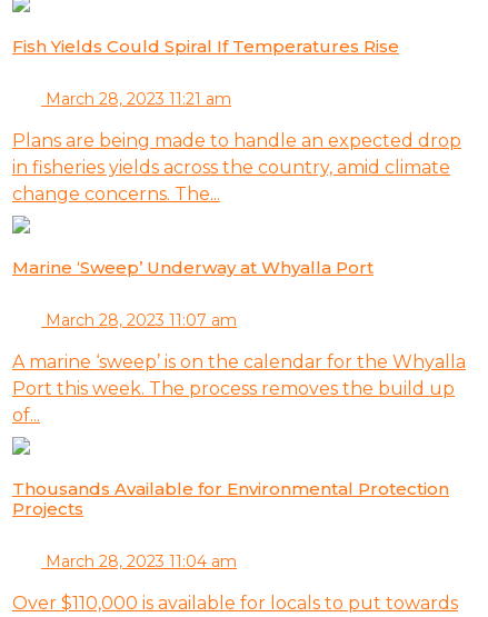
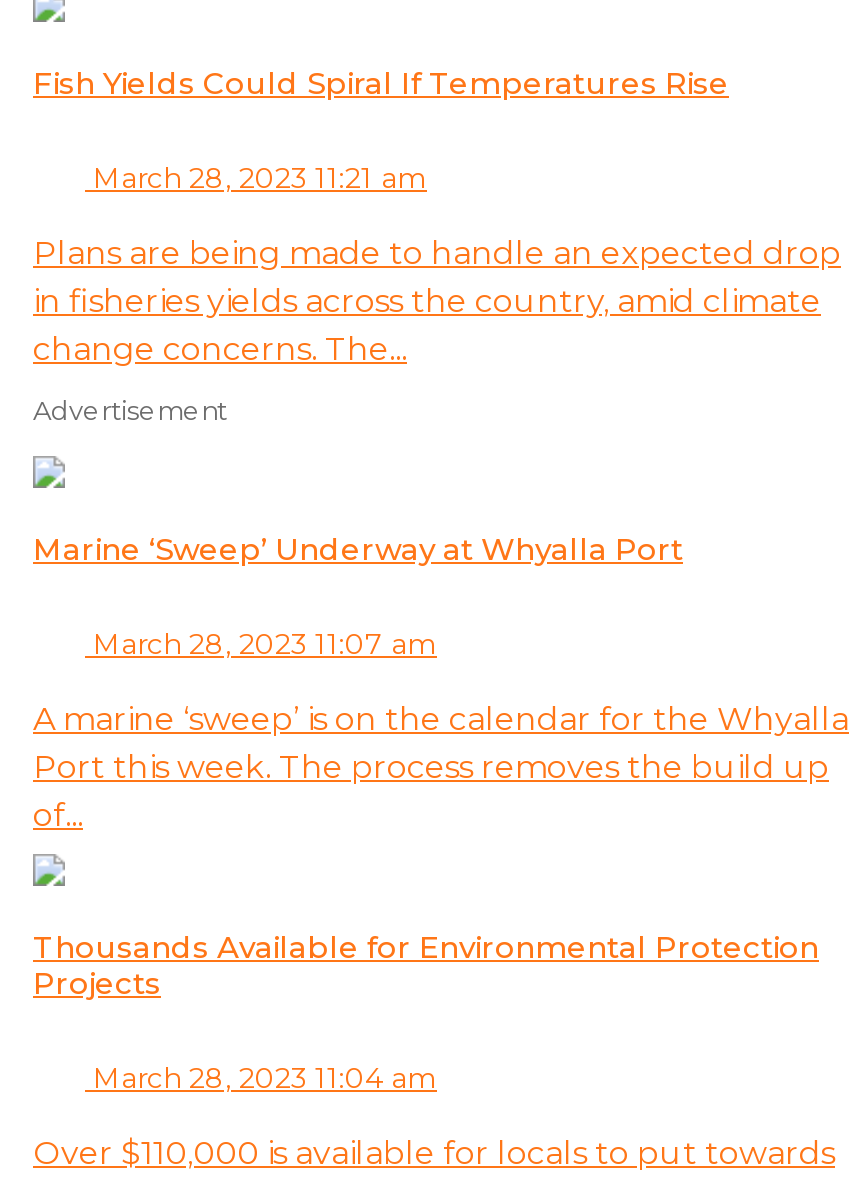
none -> [33,393,227,425] Advertisement

